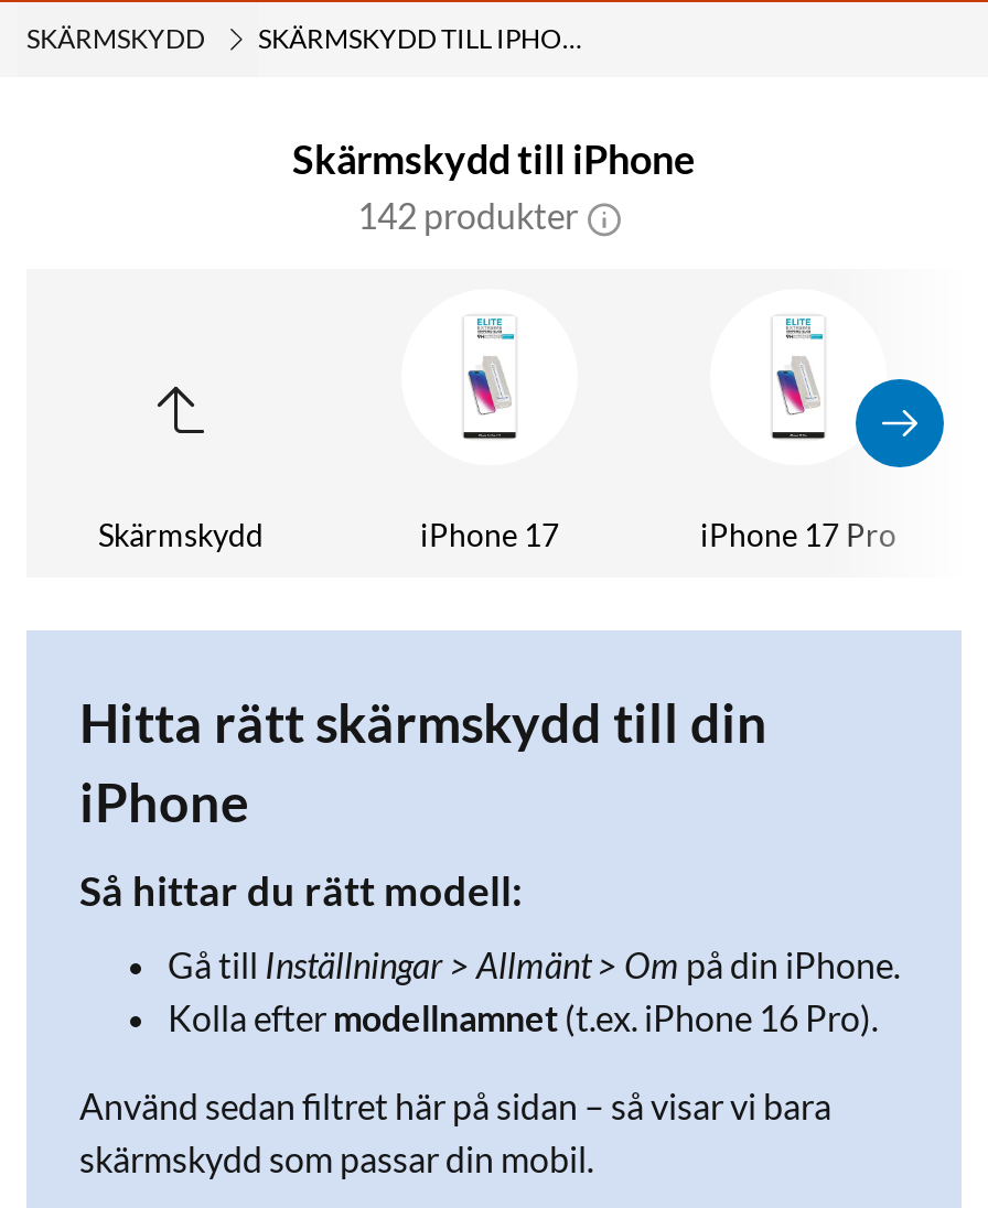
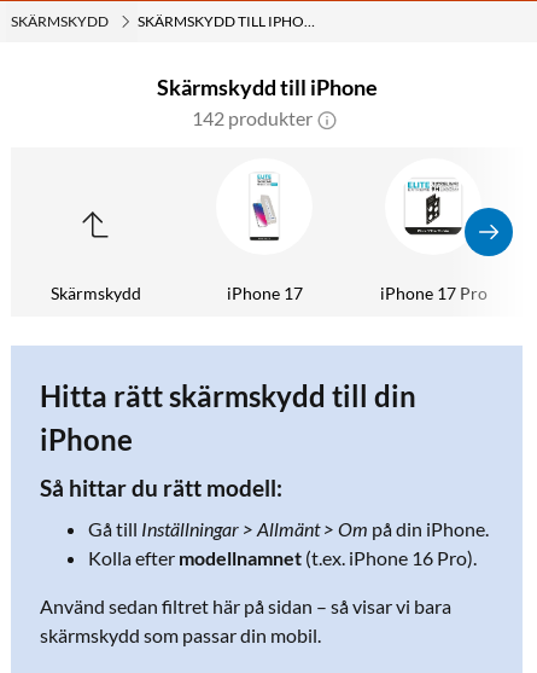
[748,315,851,441] [image] -> [403,174,462,240] [image]

